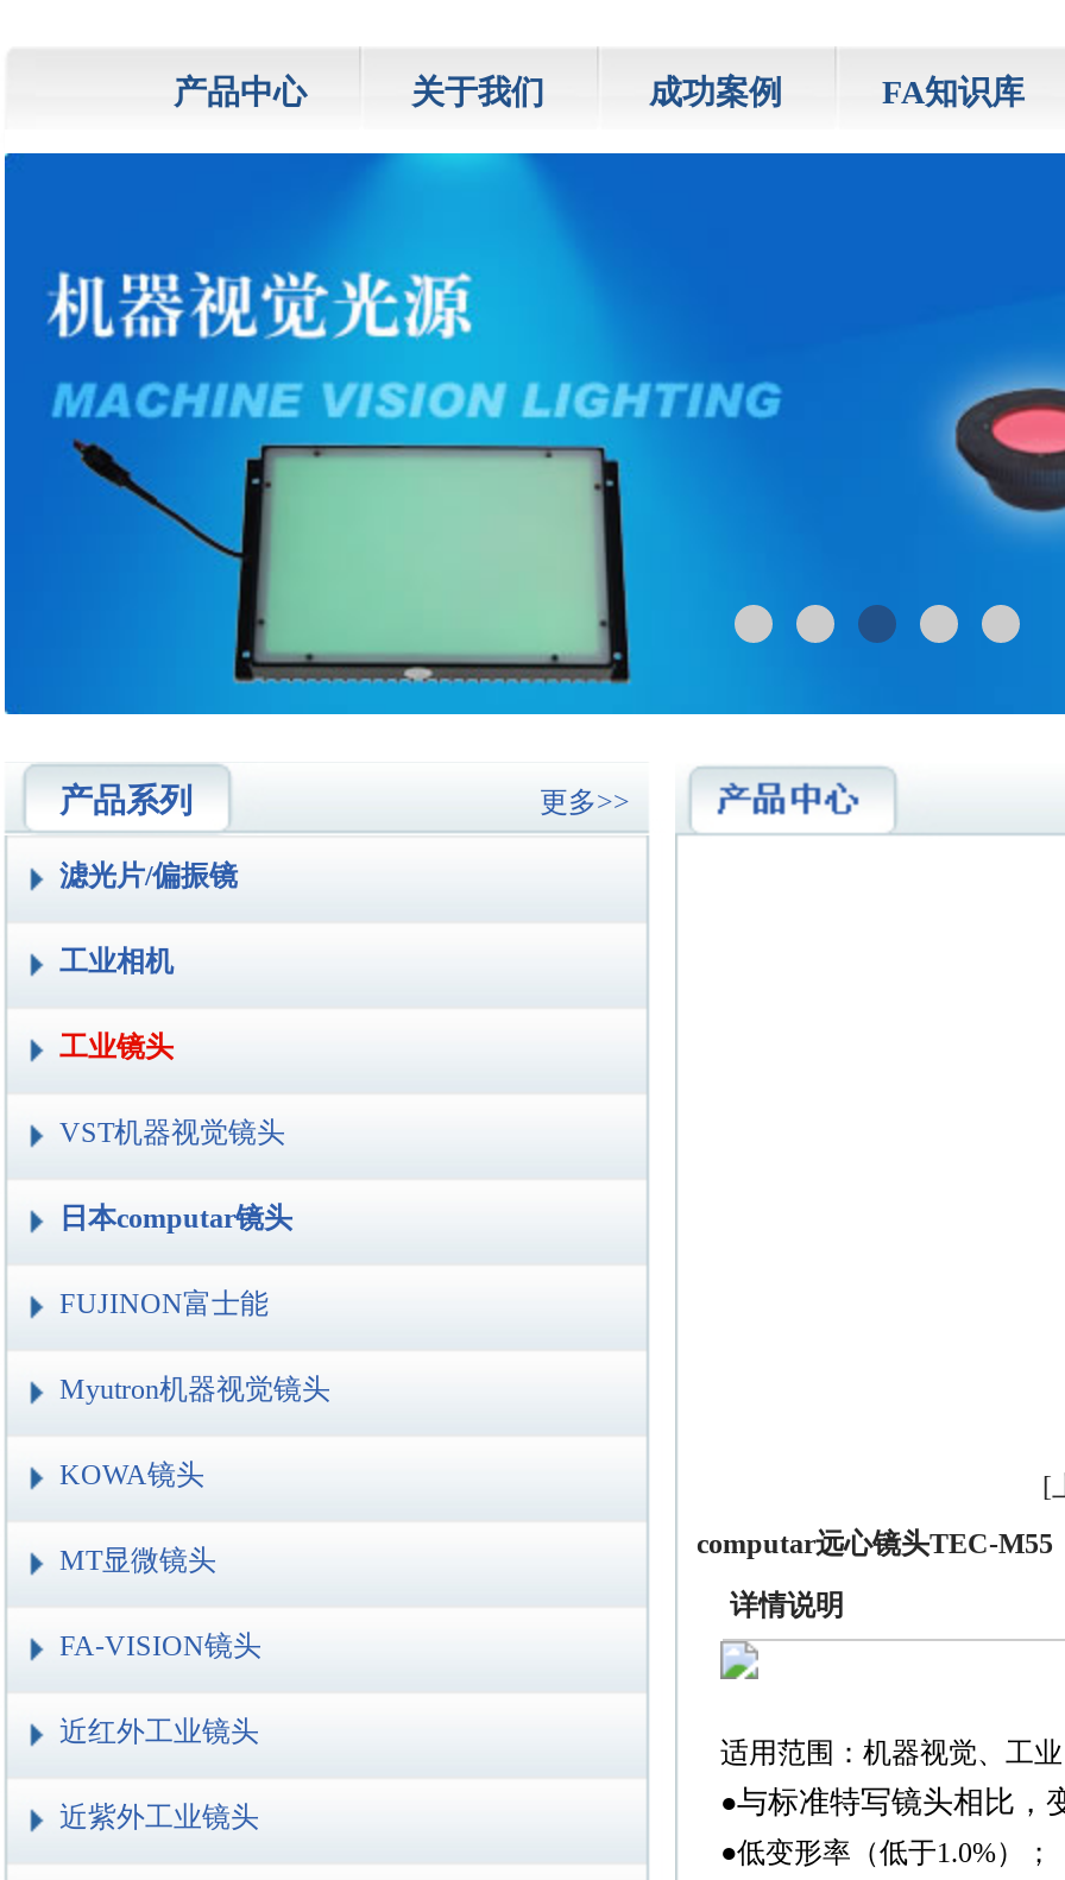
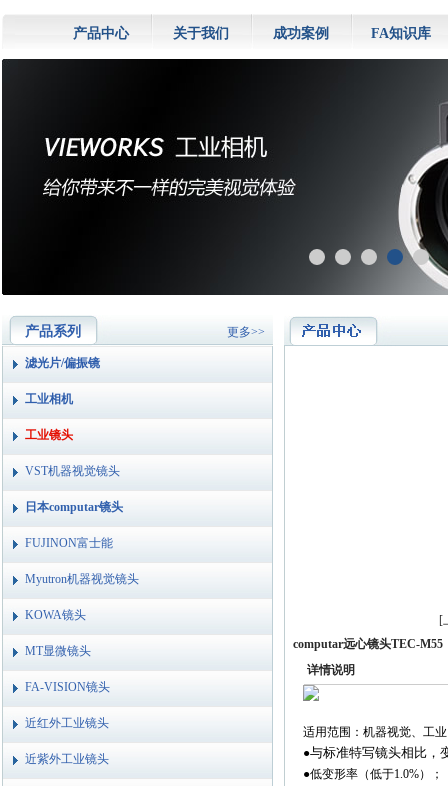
[7,151,1058,717] [image] -> [3,58,445,296] [image]

